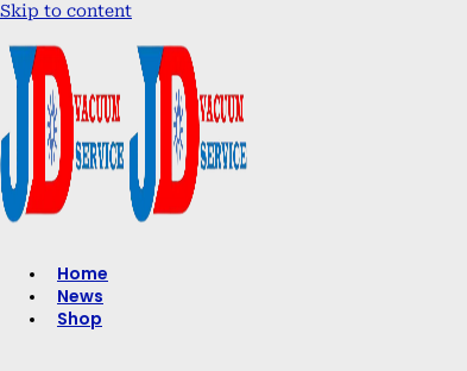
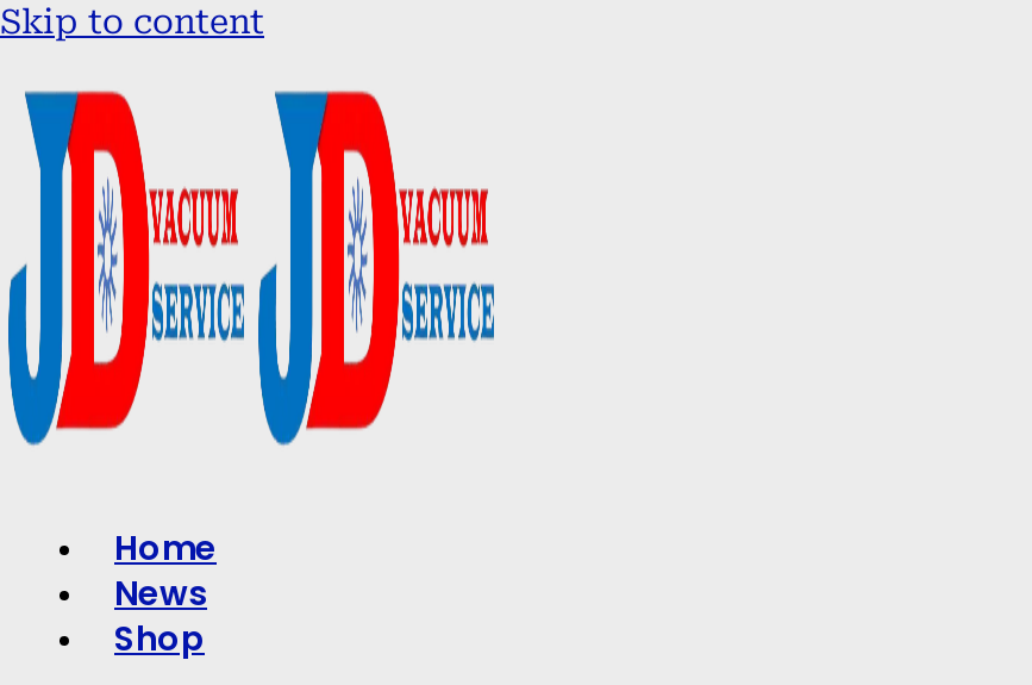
[4,45,61,221] [image] -> [7,93,105,441] [image]

